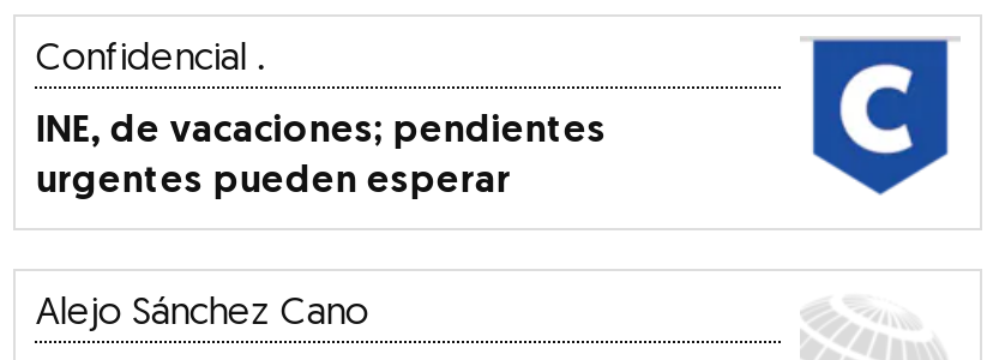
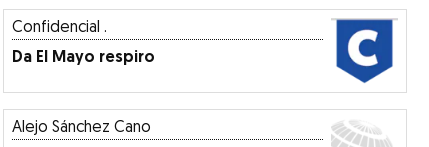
[36,114,607,203] INE, de vacaciones; pendientes | urgentes pueden esperar -> [12,50,155,66] Da El Mayo respiro

